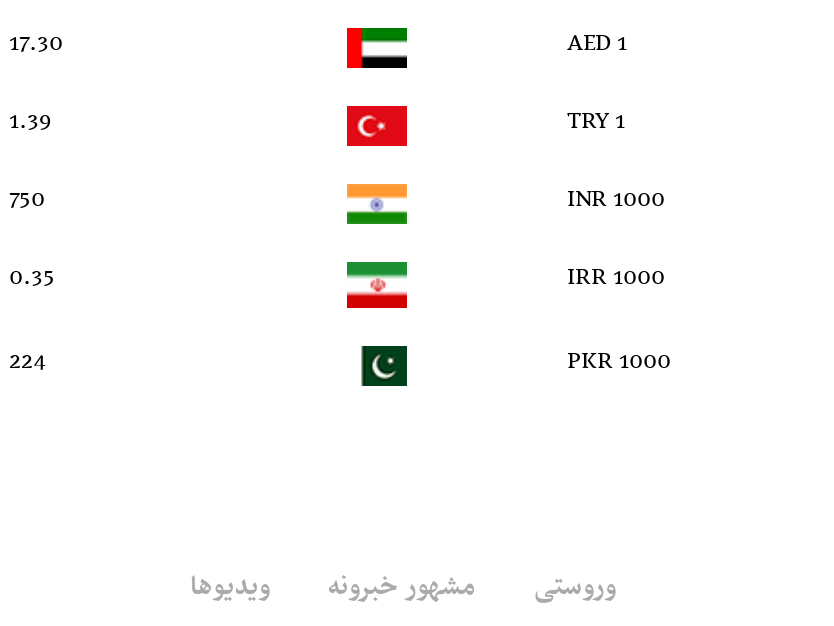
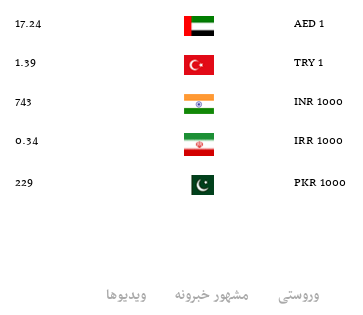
[9,22,63,62] 17.30 -> [15,13,41,33] 17.24
[9,178,45,218] 750 -> [15,91,32,111] 743
[9,256,55,296] 0.35 -> [15,130,38,150] 0.34
[9,340,45,380] 224 -> [15,172,33,192] 229

